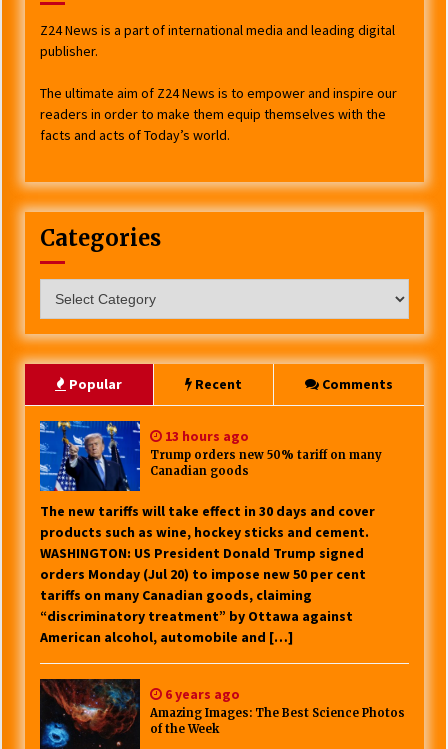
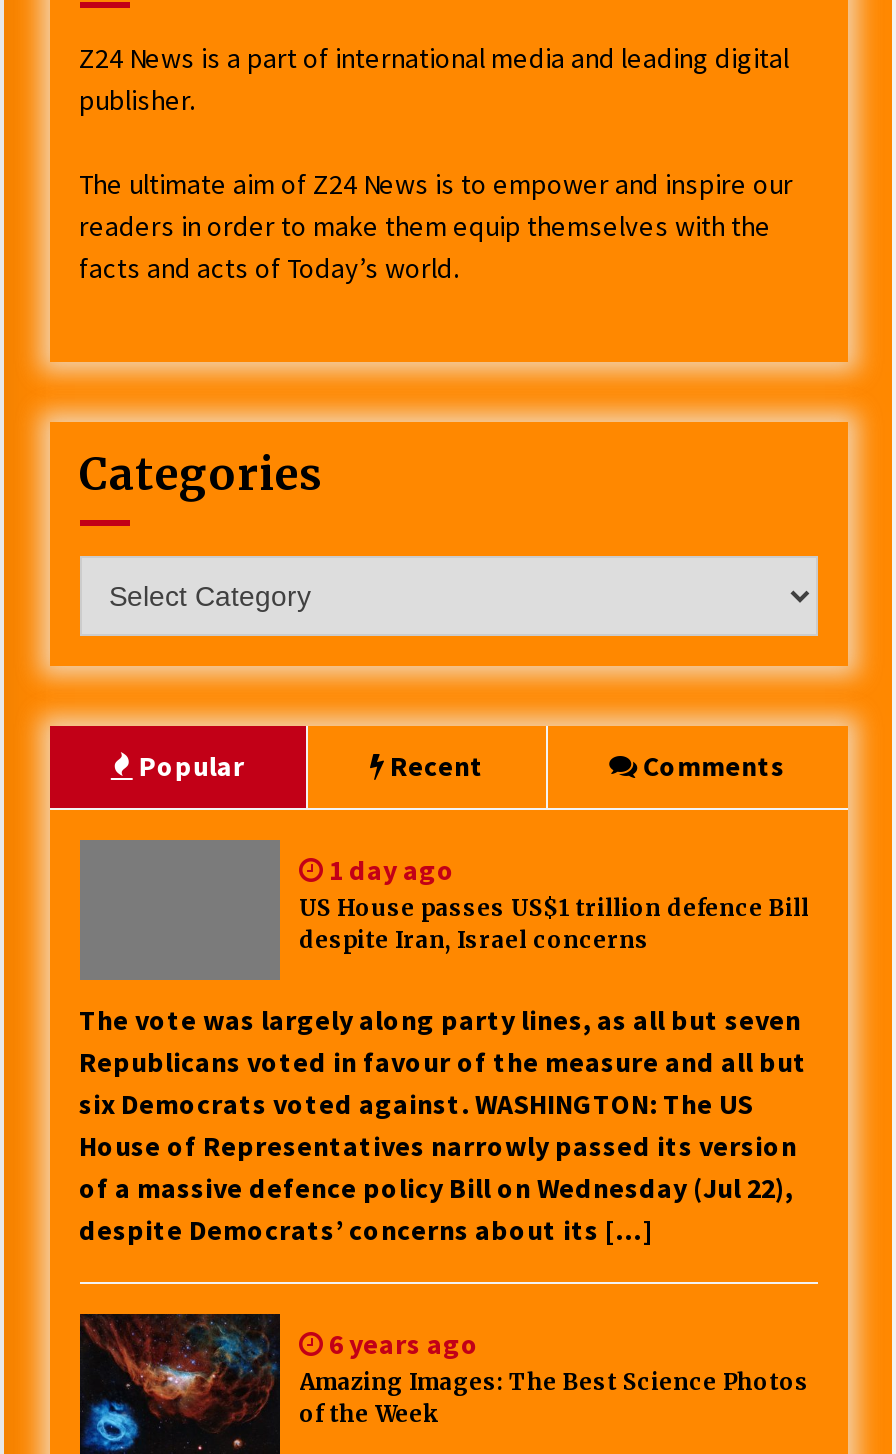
[39,420,141,492] [image] -> none
[149,427,381,478] 13 hours ago | Trump orders new 50% tariff on many | Canadian goods -> [299,853,809,955] 1 day ago | US House passes US$1 trillion defence Bill | despite Iran, Israel concerns
[39,502,374,646] The new tariffs will take effect in 30 days and cover | products such as wine, hockey sticks and cement. | WASHINGTON: US President Donald Trump signed | orders Monday (Jul 20) to impose new 50 per cent | tariffs on many Canadian goods, claiming | “discriminatory treatment” by Ottawa against | American alcohol, automobile and […] -> [79,1003,807,1249] The vote was largely along party lines, as all but seven | Republicans voted in favour of the measure and all but | six Democrats voted against. WASHINGTON: The US | House of Representatives narrowly passed its version | of a massive defence policy Bill on Wednesday (Jul 22), | despite Democrats’ concerns about its […]

